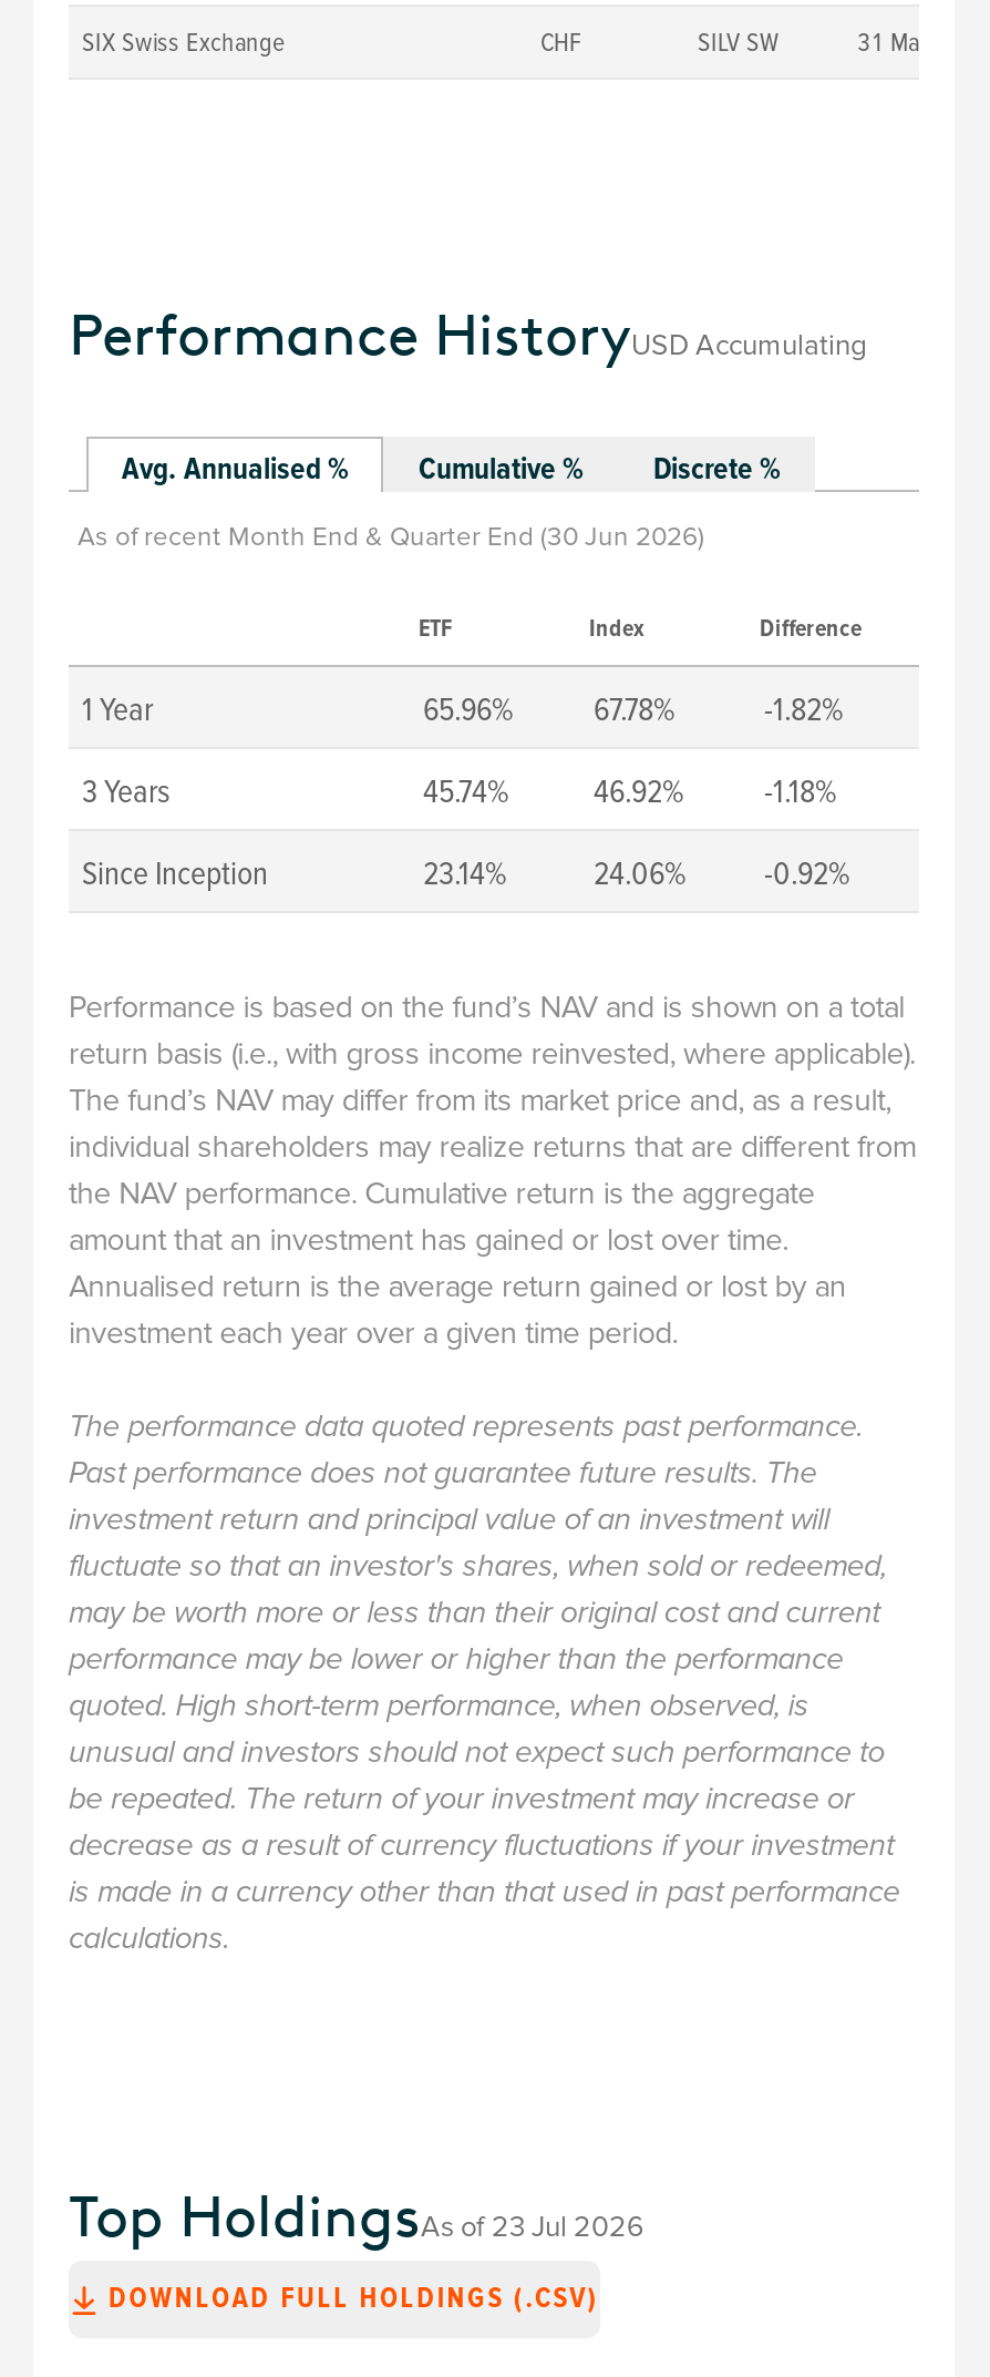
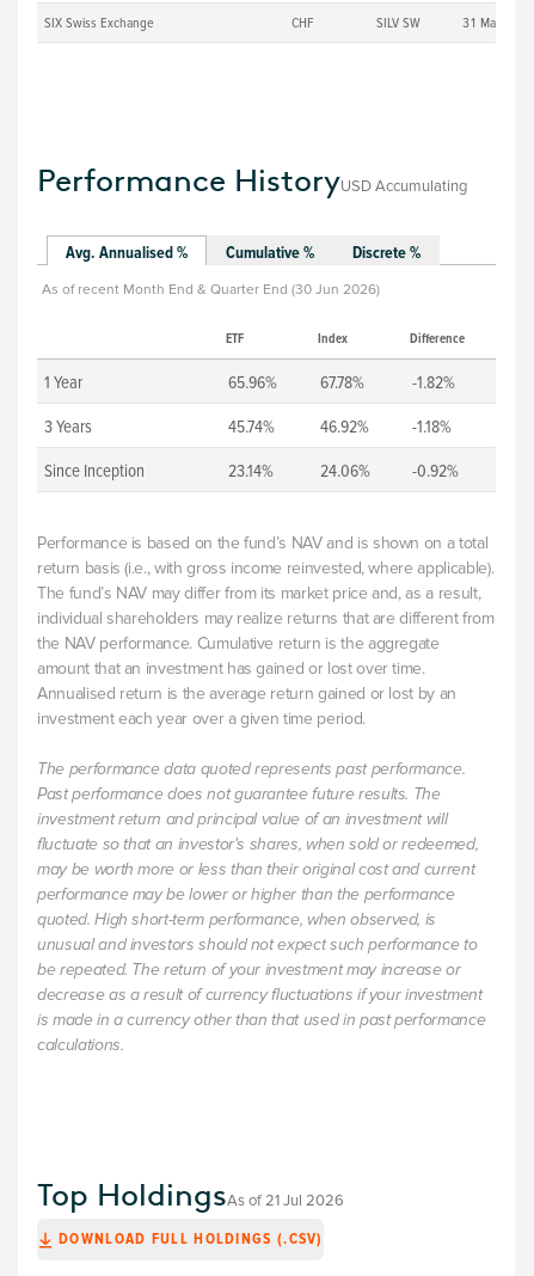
[69,2181,644,2252] Top HoldingsAs of 23 Jul 2026 -> [37,1176,344,1214] Top HoldingsAs of 21 Jul 2026

